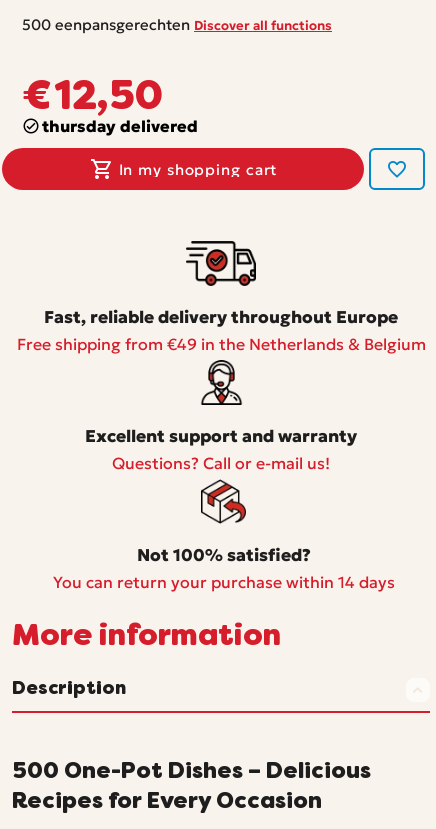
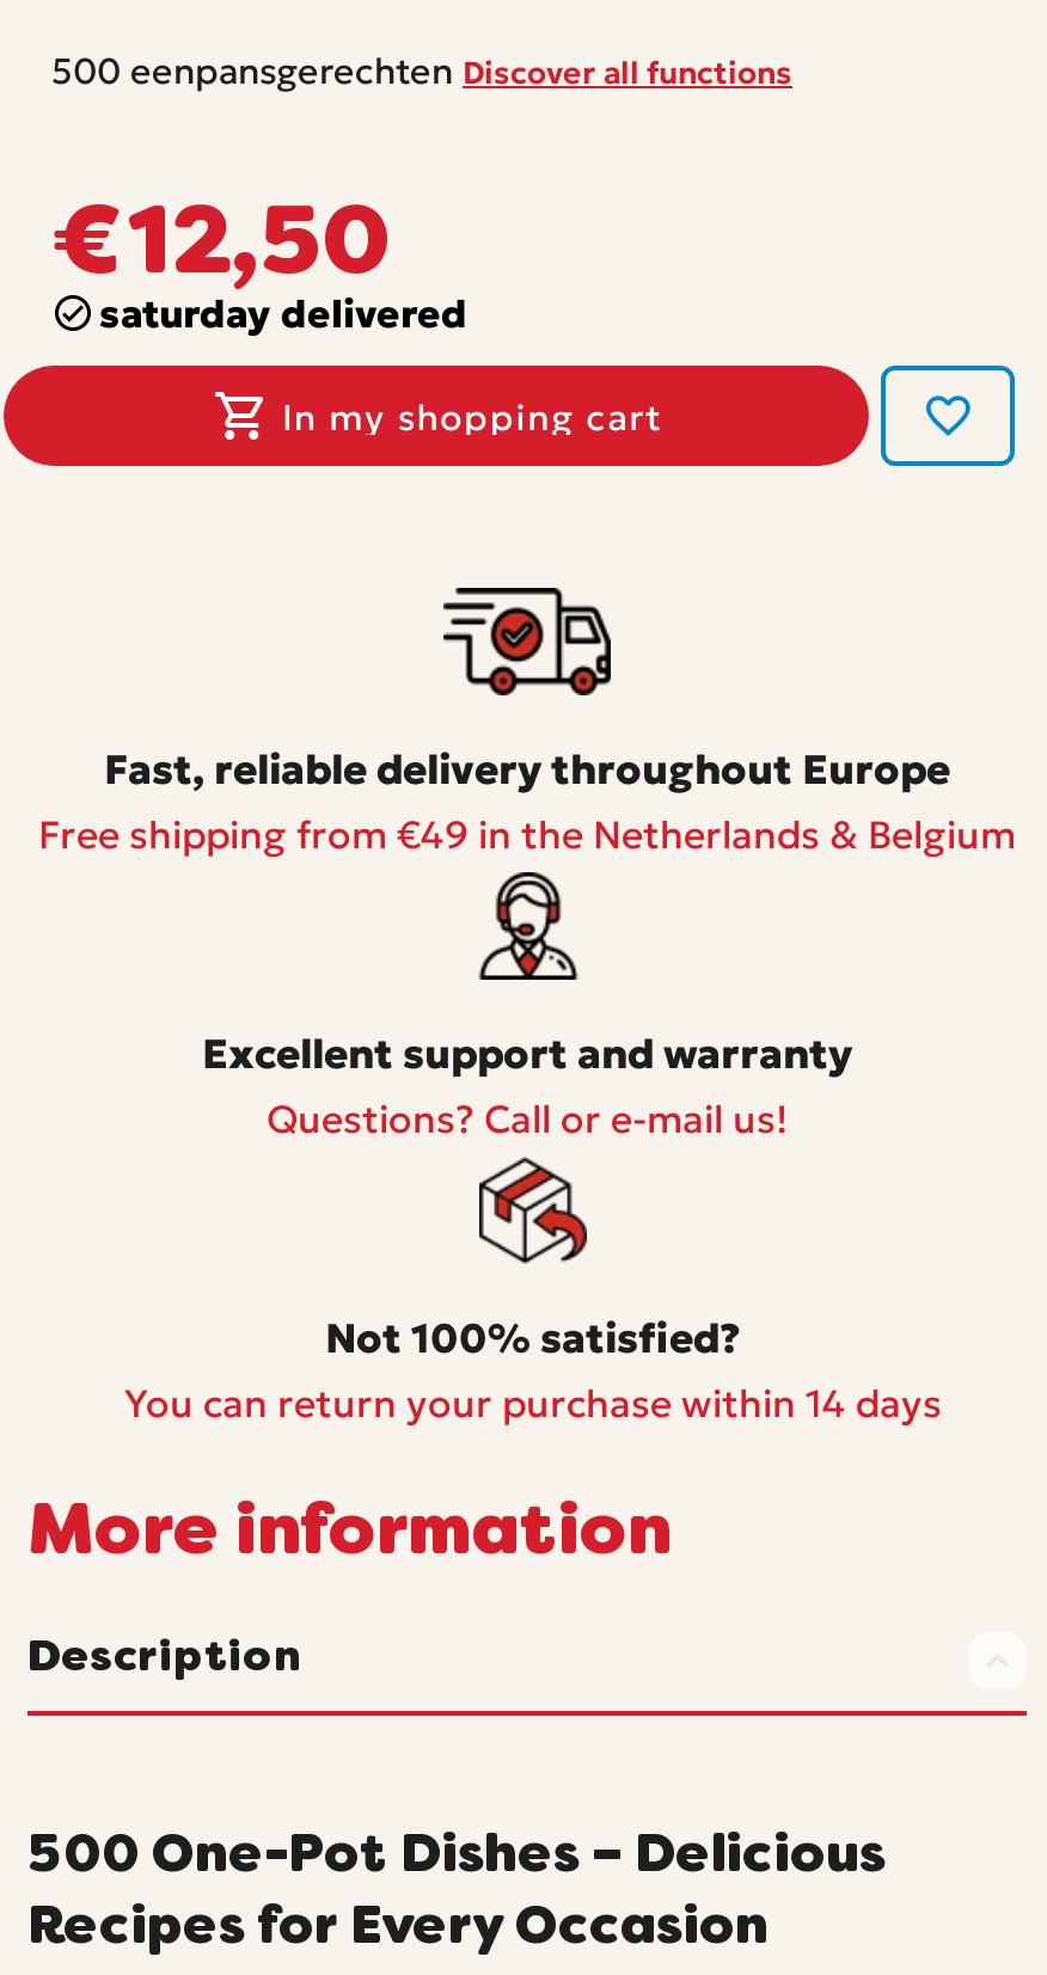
[42,116,198,136] thursday delivered -> [99,289,467,337] saturday delivered

